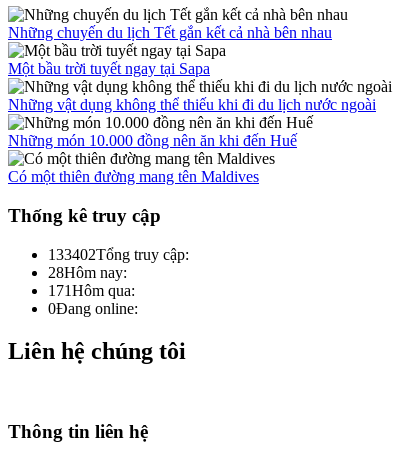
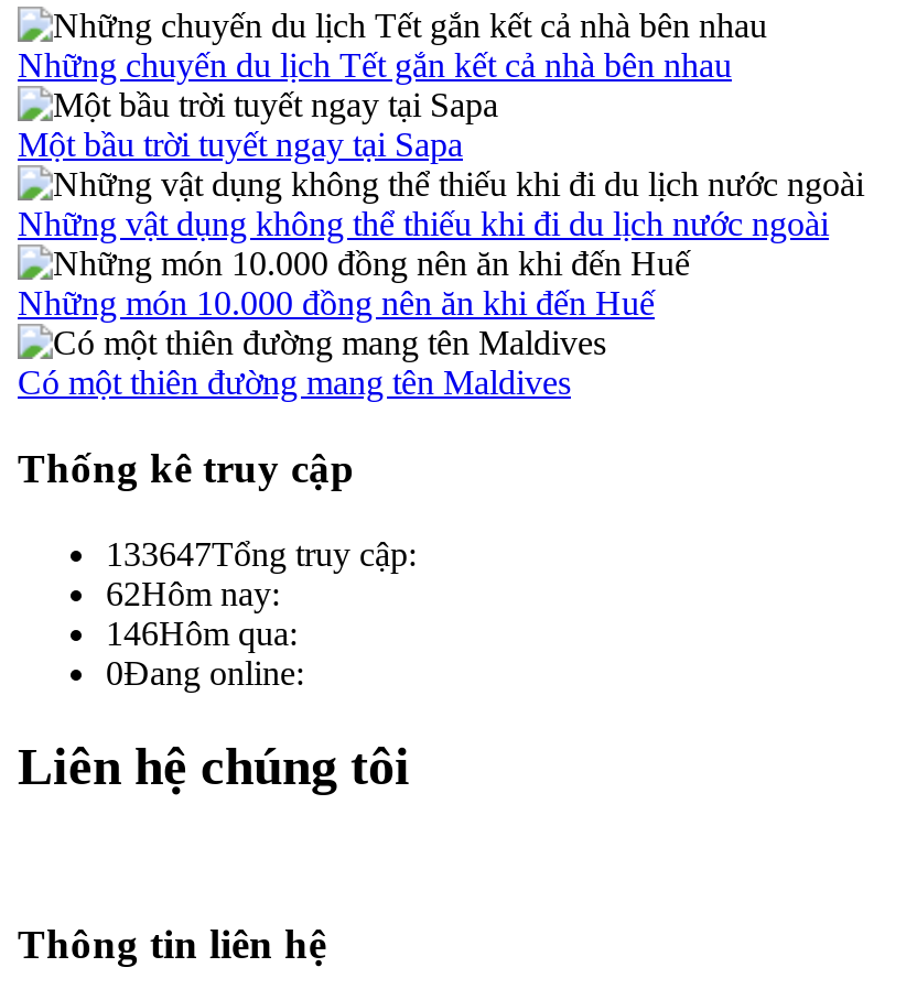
[48,246,189,263] 133402Tổng truy cập: -> [106,534,417,572] 133647Tổng truy cập:
[48,264,127,281] 28Hôm nay: -> [106,574,280,611] 62Hôm nay:
[48,282,135,299] 171Hôm qua: -> [106,614,298,651] 146Hôm qua:

